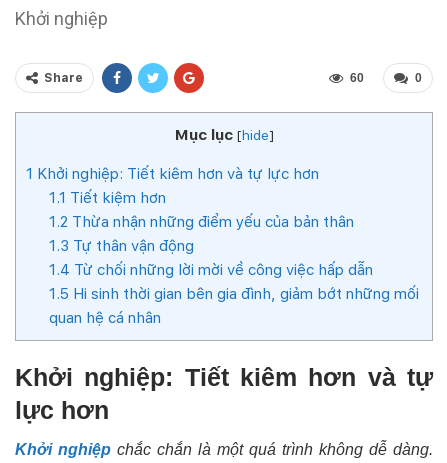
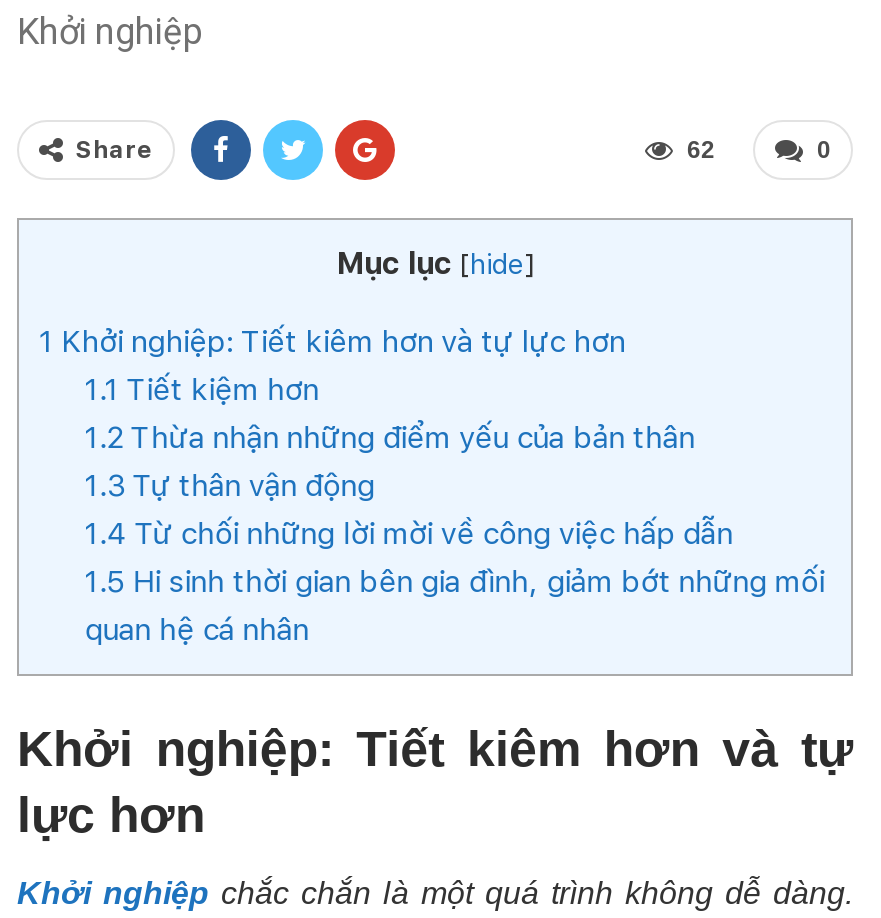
[350,71,364,85] 60 -> [687,135,715,163] 62

